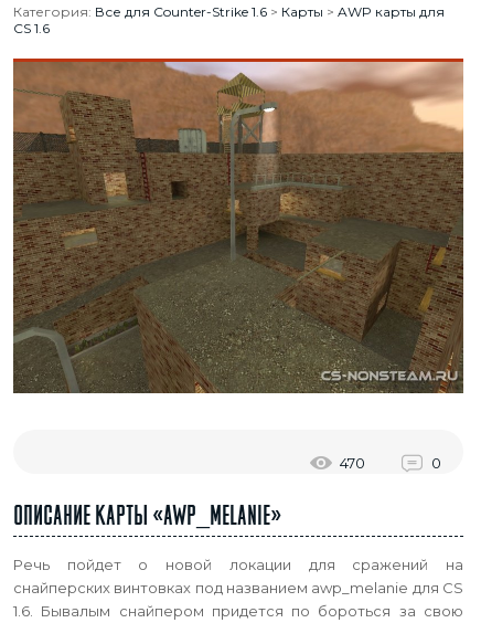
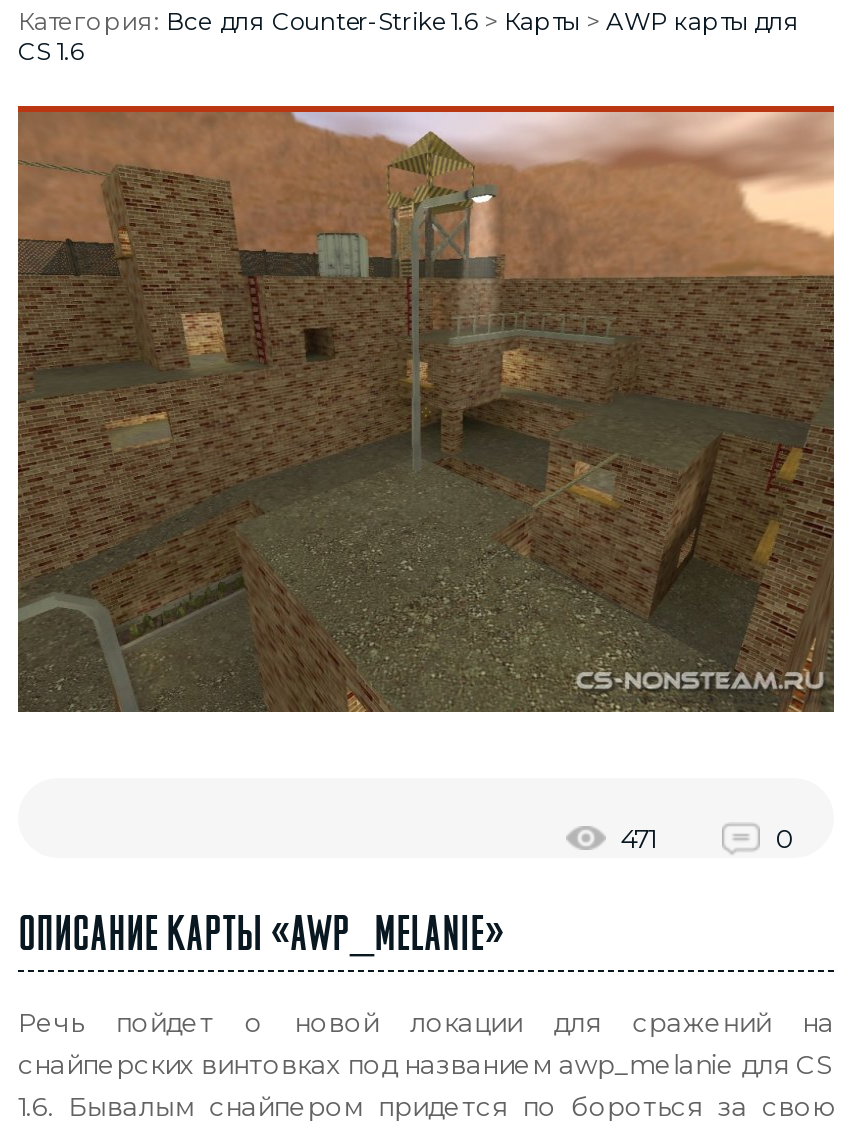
[340,454,365,471] 470 -> [620,821,656,853] 471

